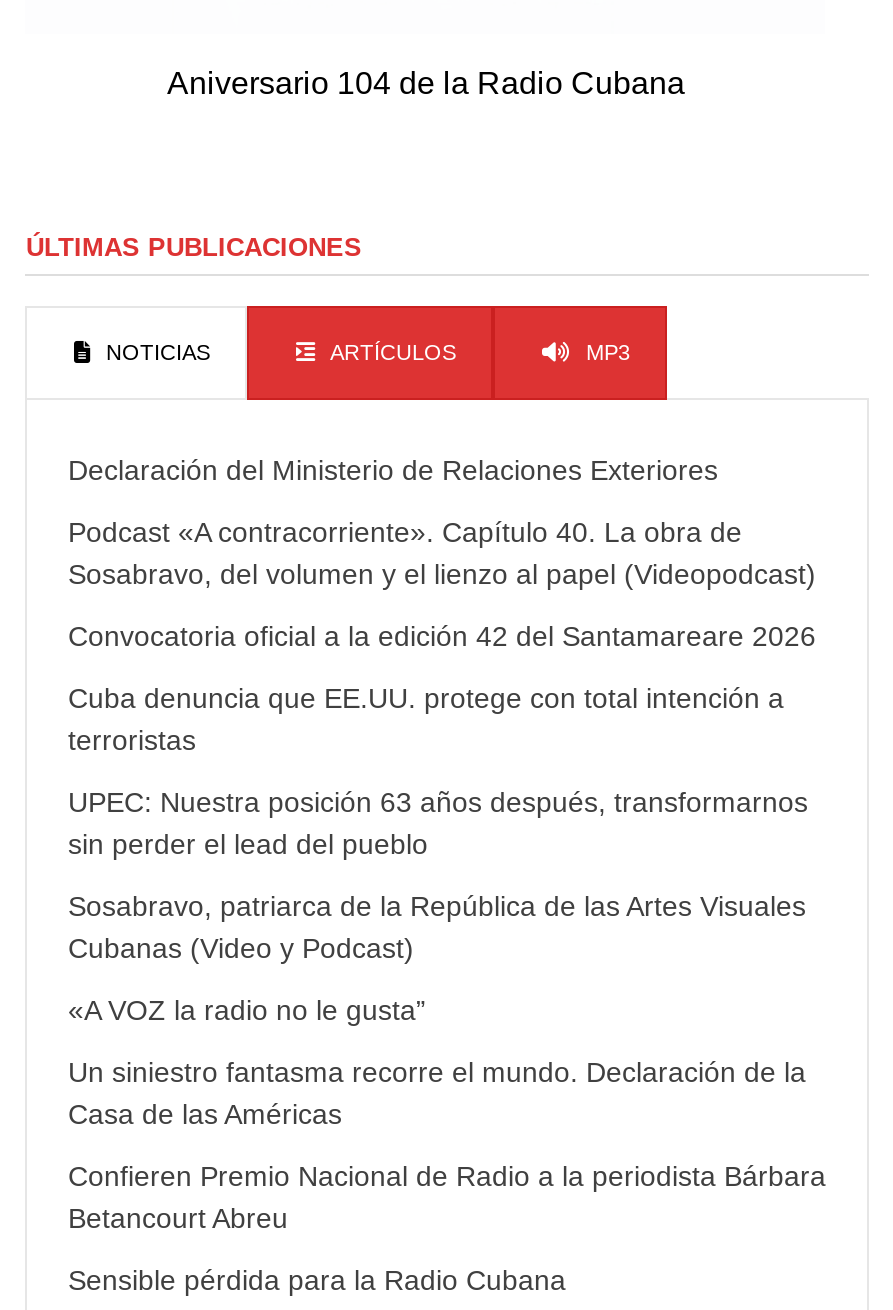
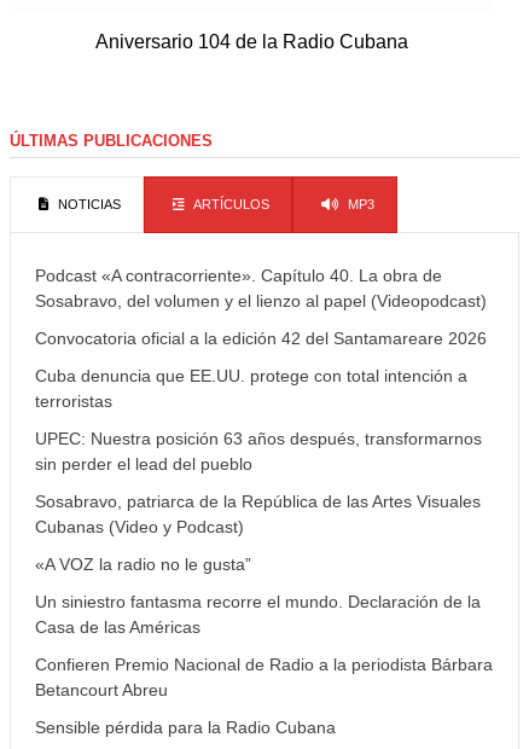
[68,454,718,486] Declaración del Ministerio de Relaciones Exteriores -> none

